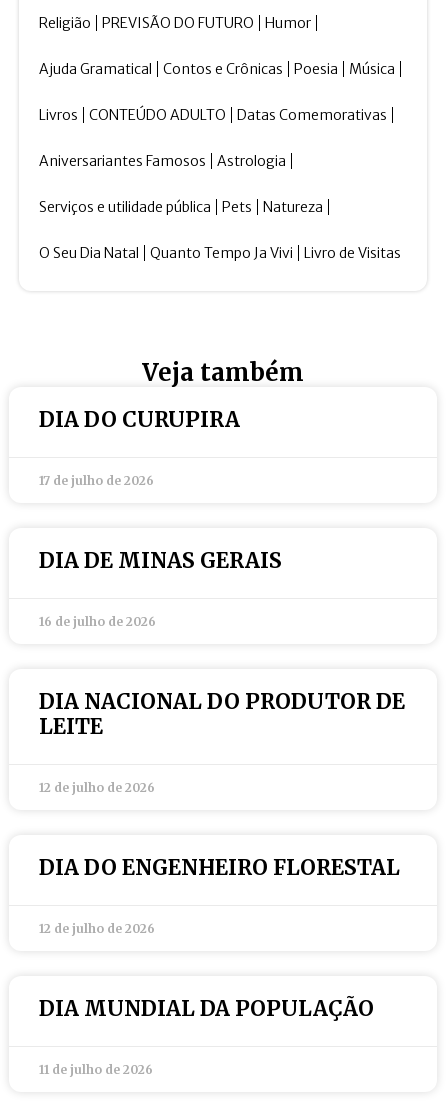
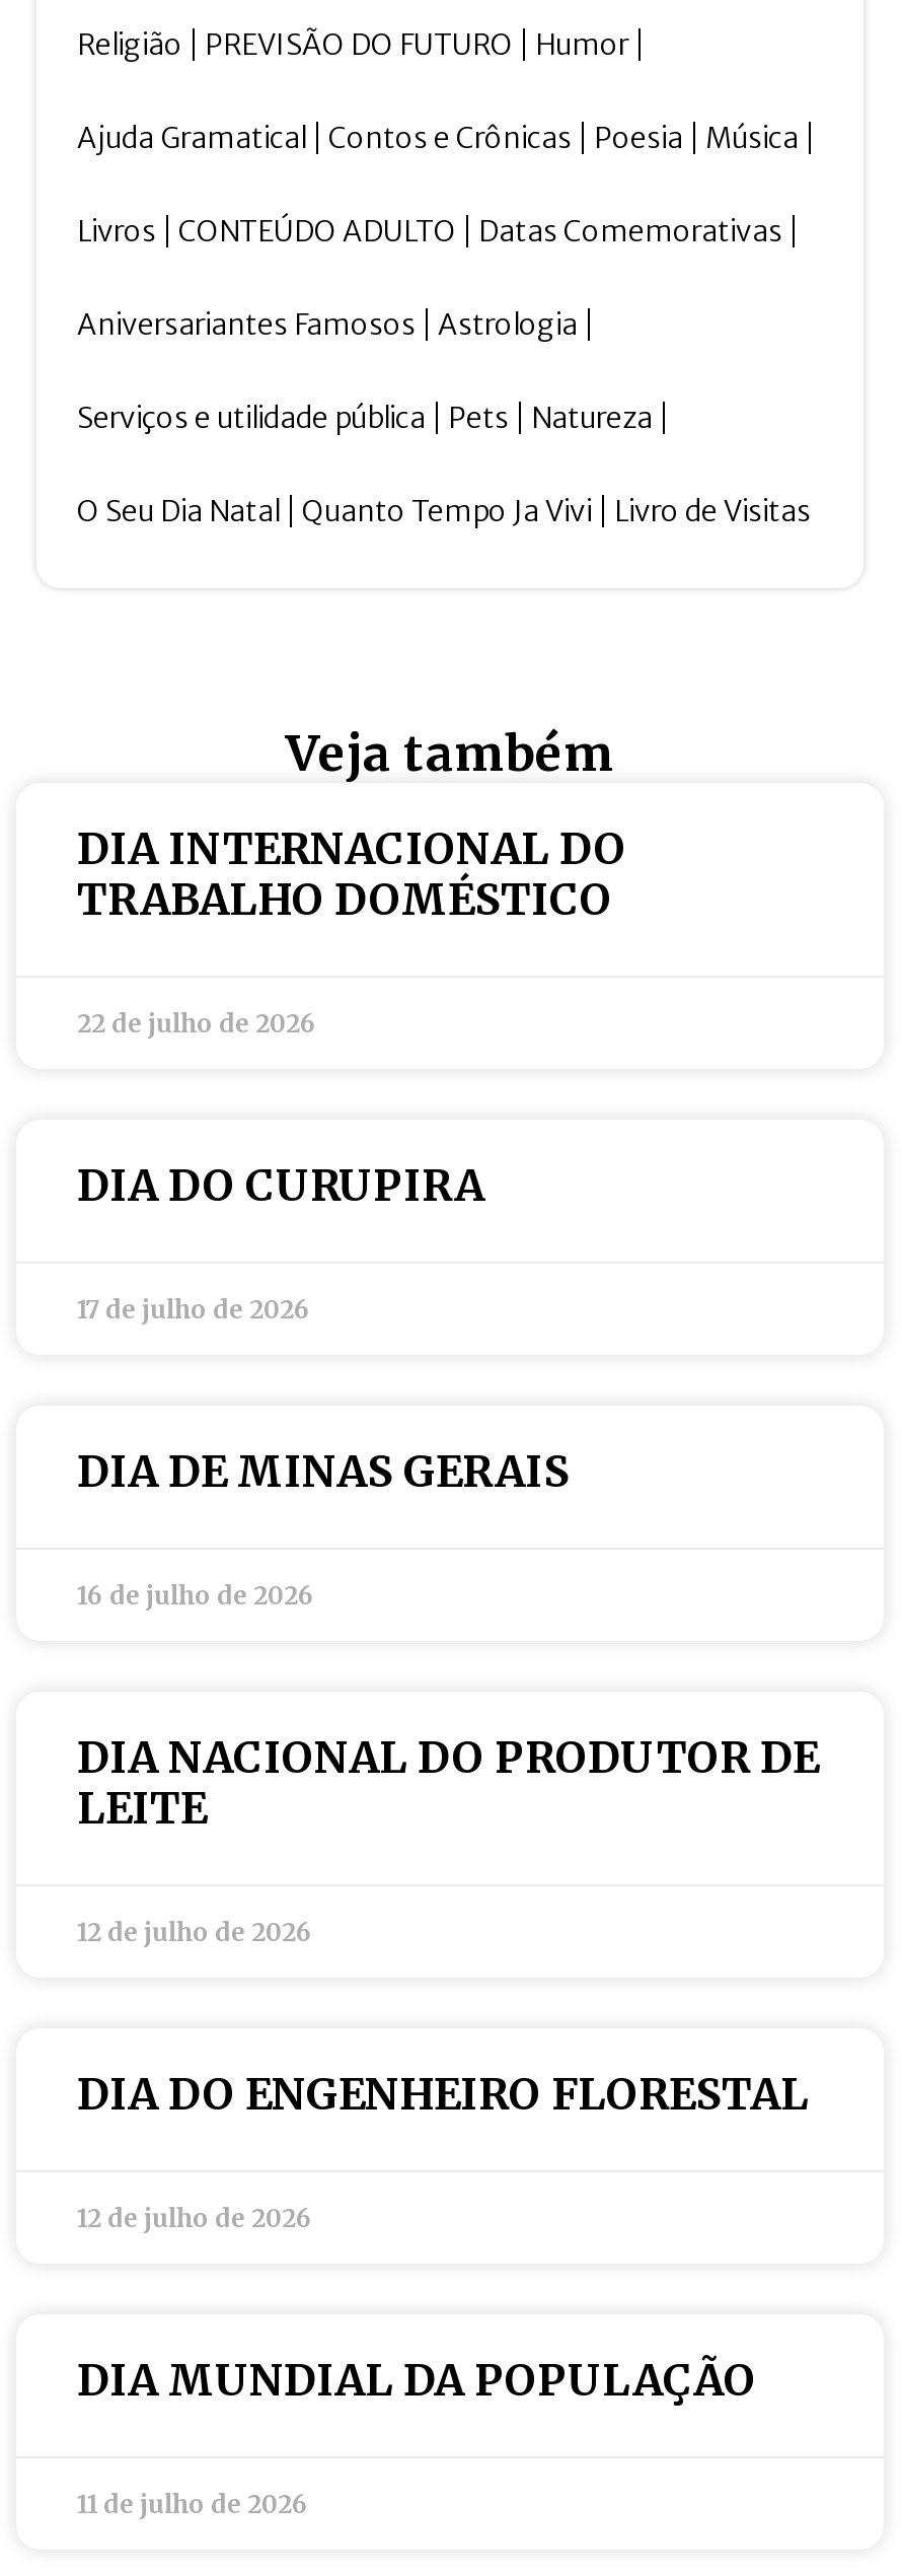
none -> [77,821,626,1039] DIA INTERNACIONAL DO | TRABALHO DOMÉSTICO | 22 de julho de 2026

